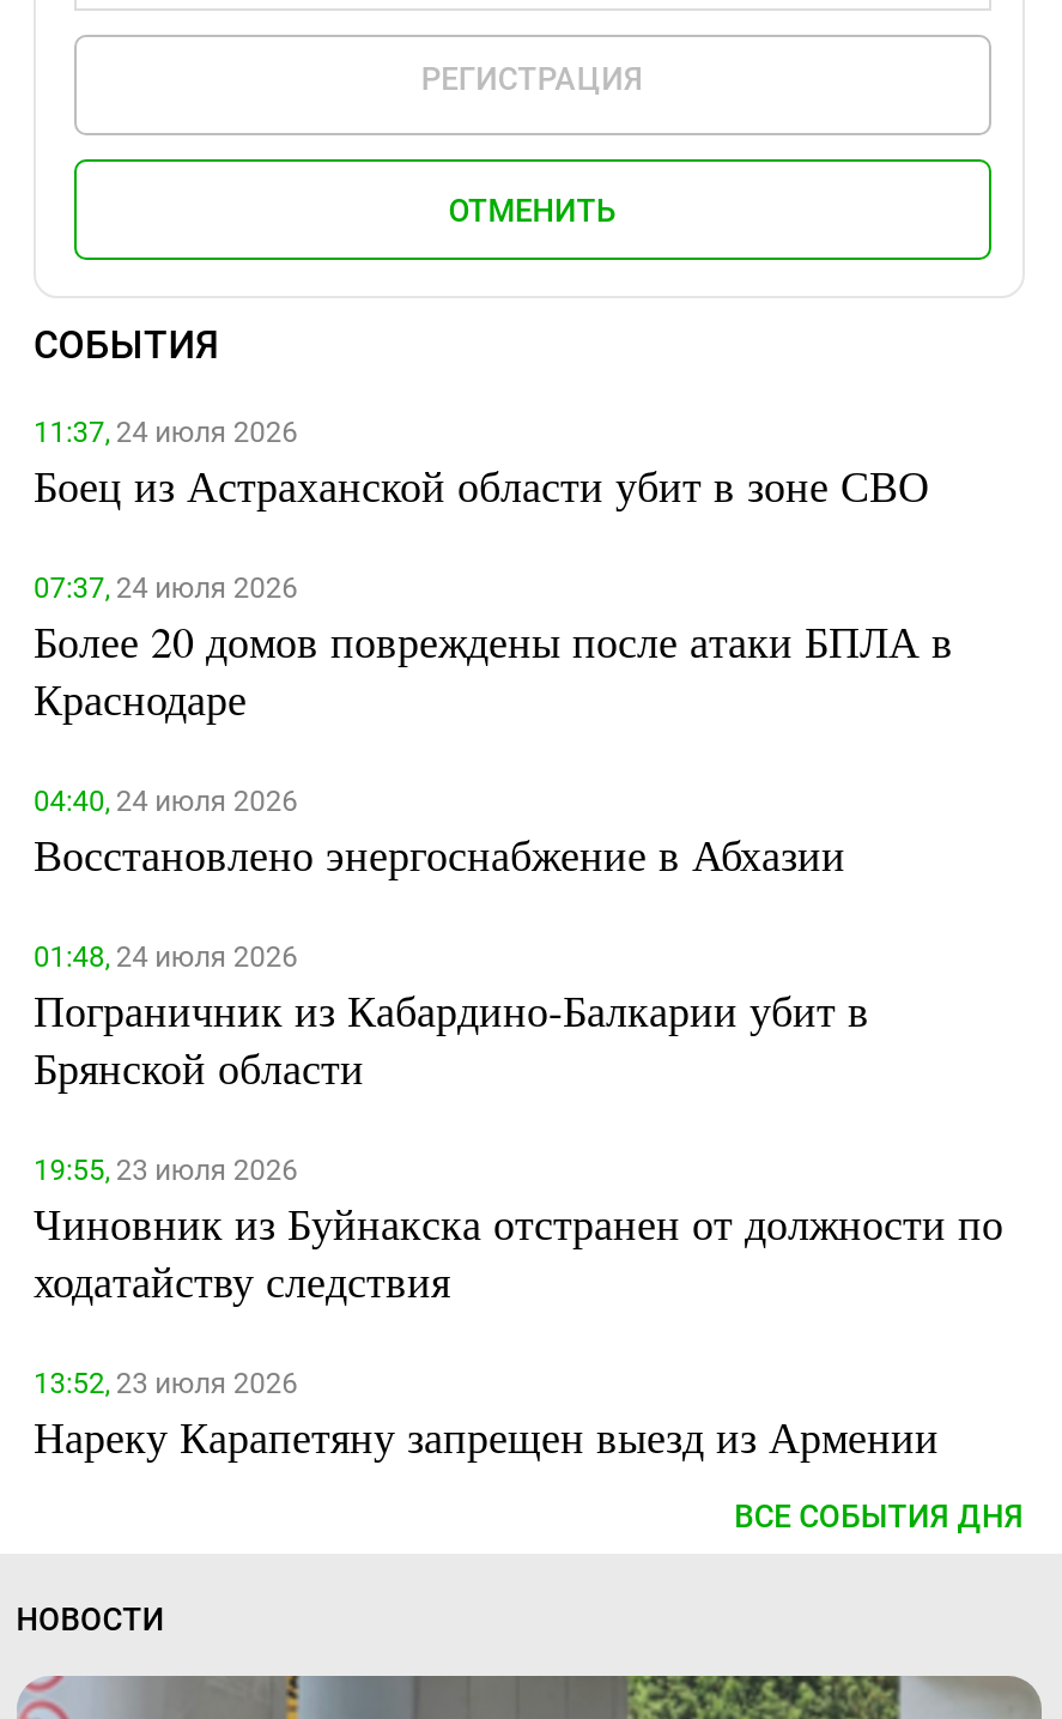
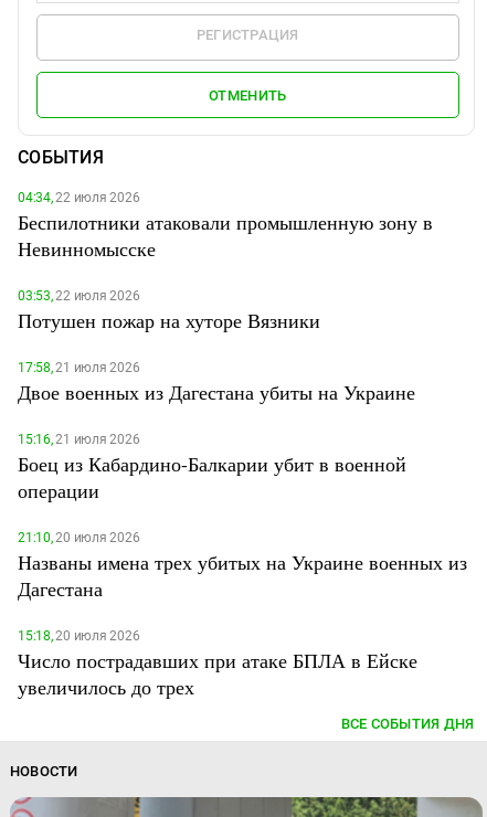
[34,416,929,514] 11:37, 24 июля 2026 | Боец из Астраханской области убит в зоне СВО -> [18,190,433,262] 04:34, 22 июля 2026 | Беспилотники атаковали промышленную зону в | Невинномысске
[34,572,953,727] 07:37, 24 июля 2026 | Более 20 домов повреждены после атаки БПЛА в | Краснодаре -> [18,288,320,334] 03:53, 22 июля 2026 | Потушен пожар на хуторе Вязники
[34,785,845,883] 04:40, 24 июля 2026 | Восстановлено энергоснабжение в Абхазии -> [18,360,415,405] 17:58, 21 июля 2026 | Двое военных из Дагестана убиты на Украине
[34,941,869,1096] 01:48, 24 июля 2026 | Пограничник из Кабардино-Балкарии убит в | Брянской области -> [18,432,406,504] 15:16, 21 июля 2026 | Боец из Кабардино-Балкарии убит в военной | операции
[34,1154,1003,1310] 19:55, 23 июля 2026 | Чиновник из Буйнакска отстранен от должности по | ходатайству следствия -> [18,530,467,602] 21:10, 20 июля 2026 | Названы имена трех убитых на Украине военных из | Дагестана
[34,1367,939,1465] 13:52, 23 июля 2026 | Нареку Карапетяну запрещен выезд из Армении -> [18,628,417,700] 15:18, 20 июля 2026 | Число пострадавших при атаке БПЛА в Ейске | увеличилось до трех

